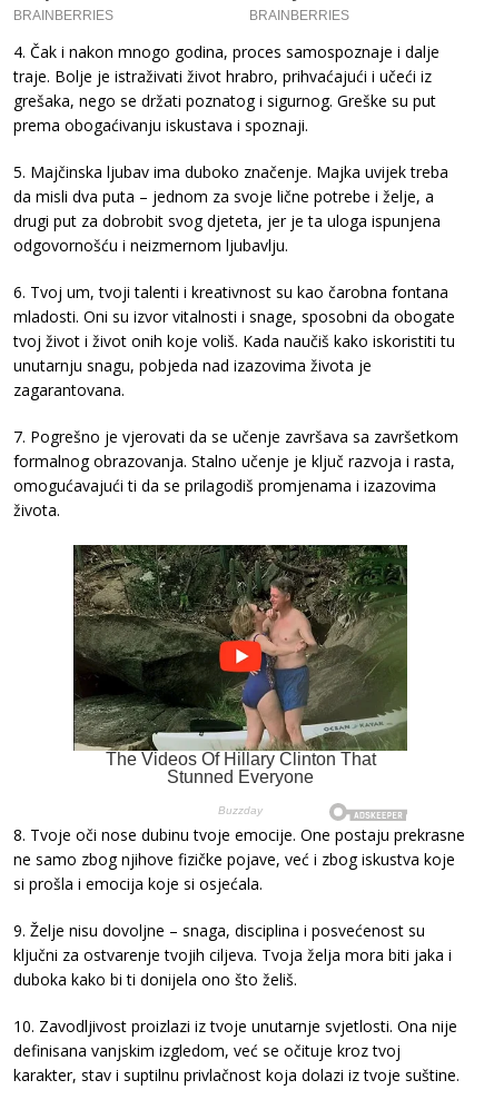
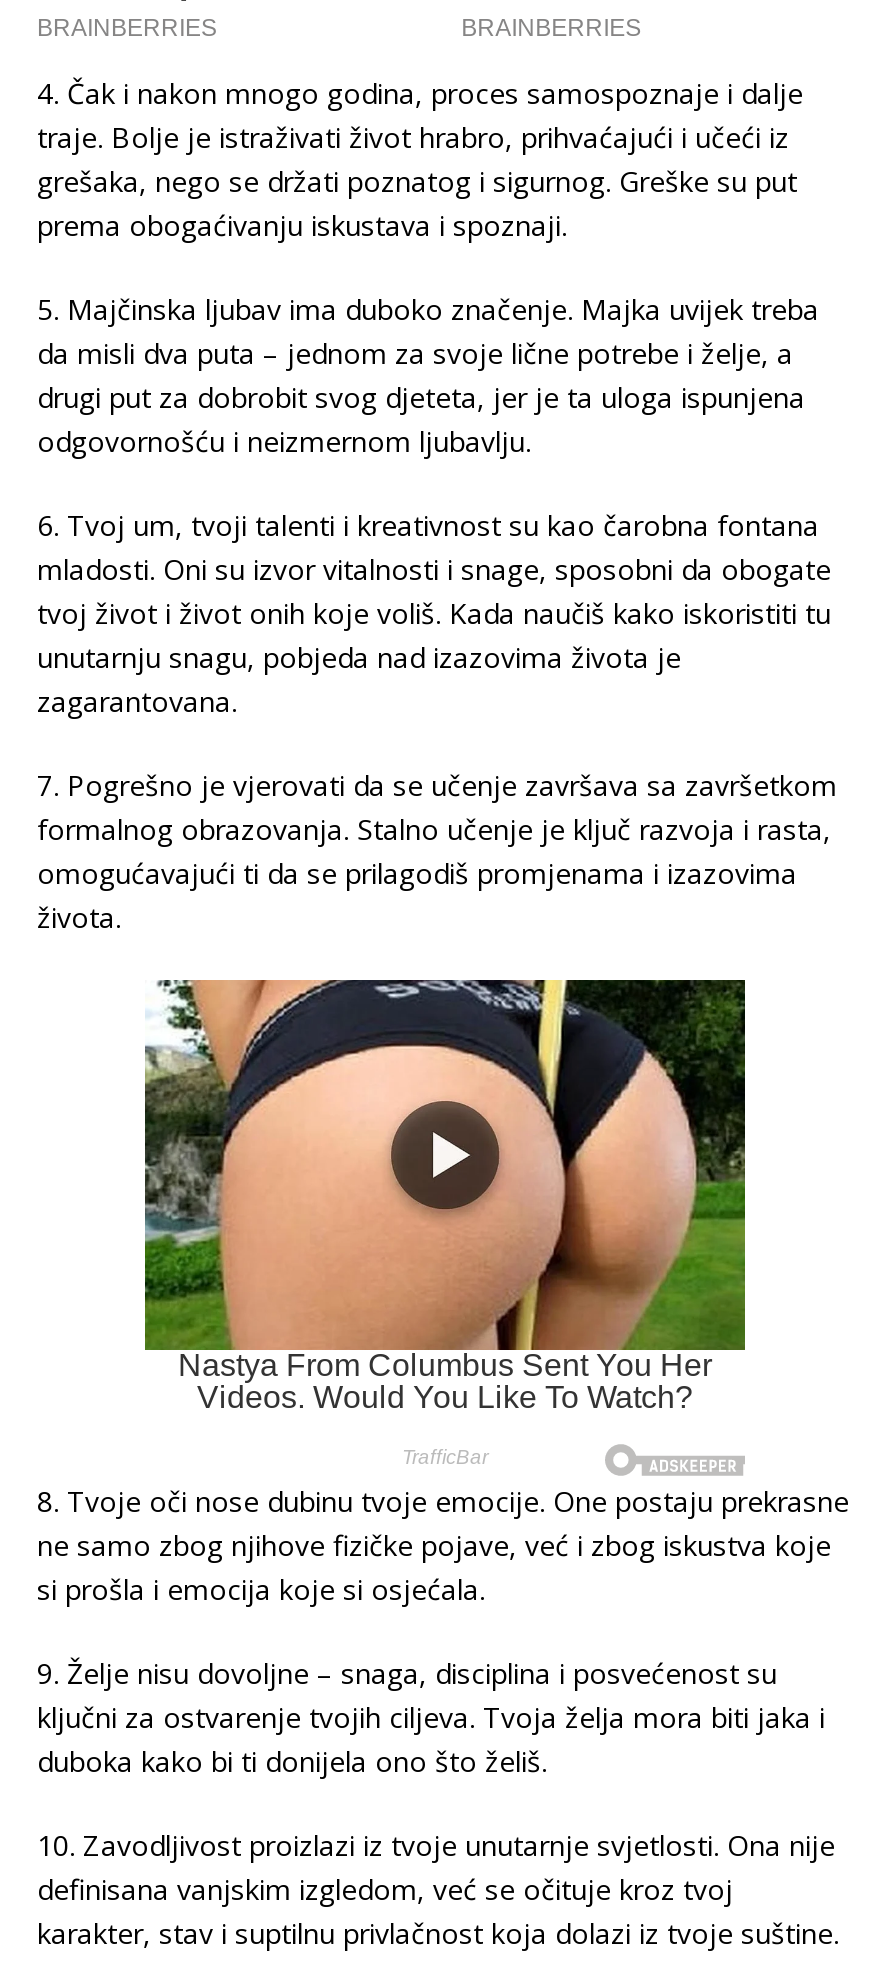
[72,544,407,787] [image] -> [143,978,745,1412] [image]

